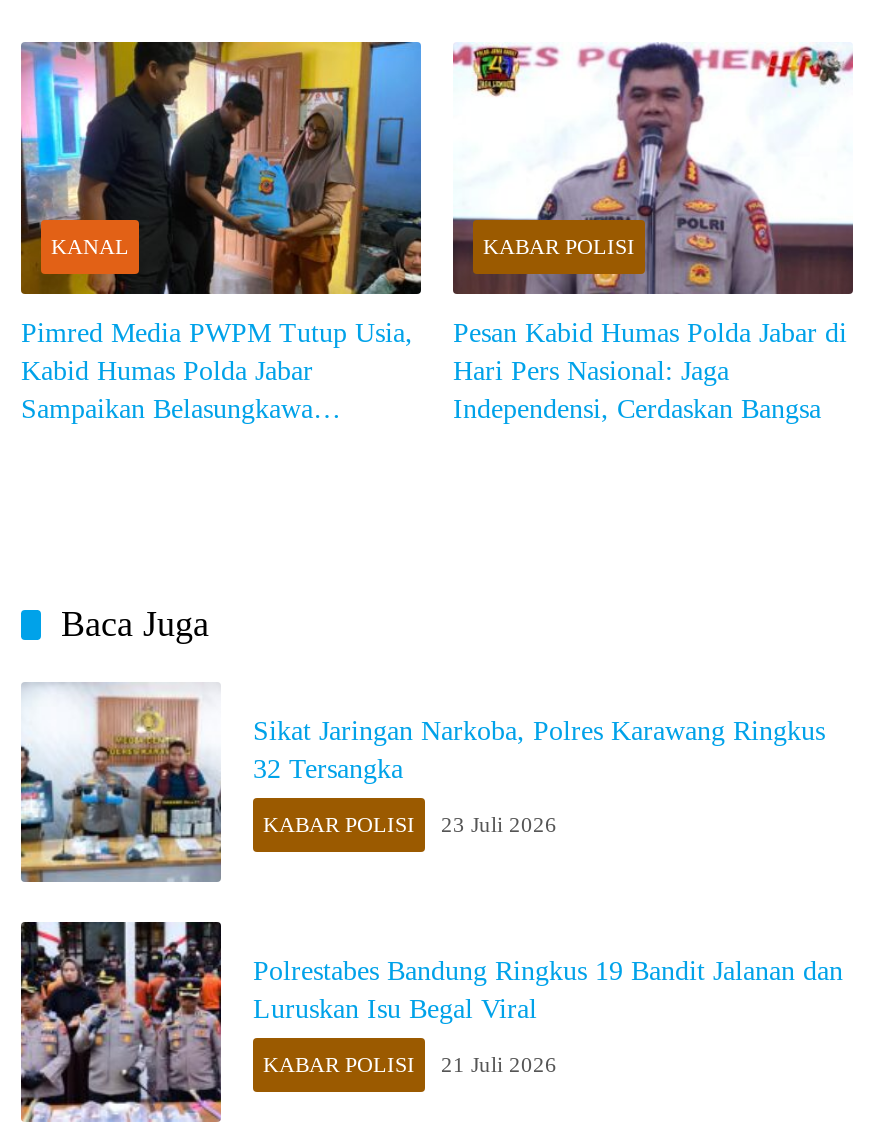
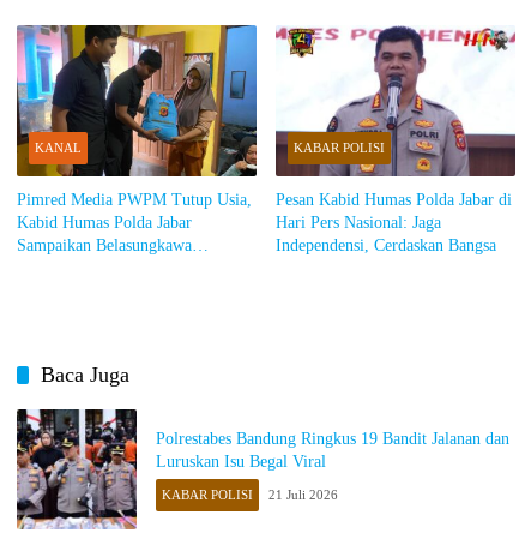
[21,682,825,882] [image] | Sikat Jaringan Narkoba, Polres Karawang Ringkus | 32 Tersangka | KABAR POLISI | 23 Juli 2026 -> none

